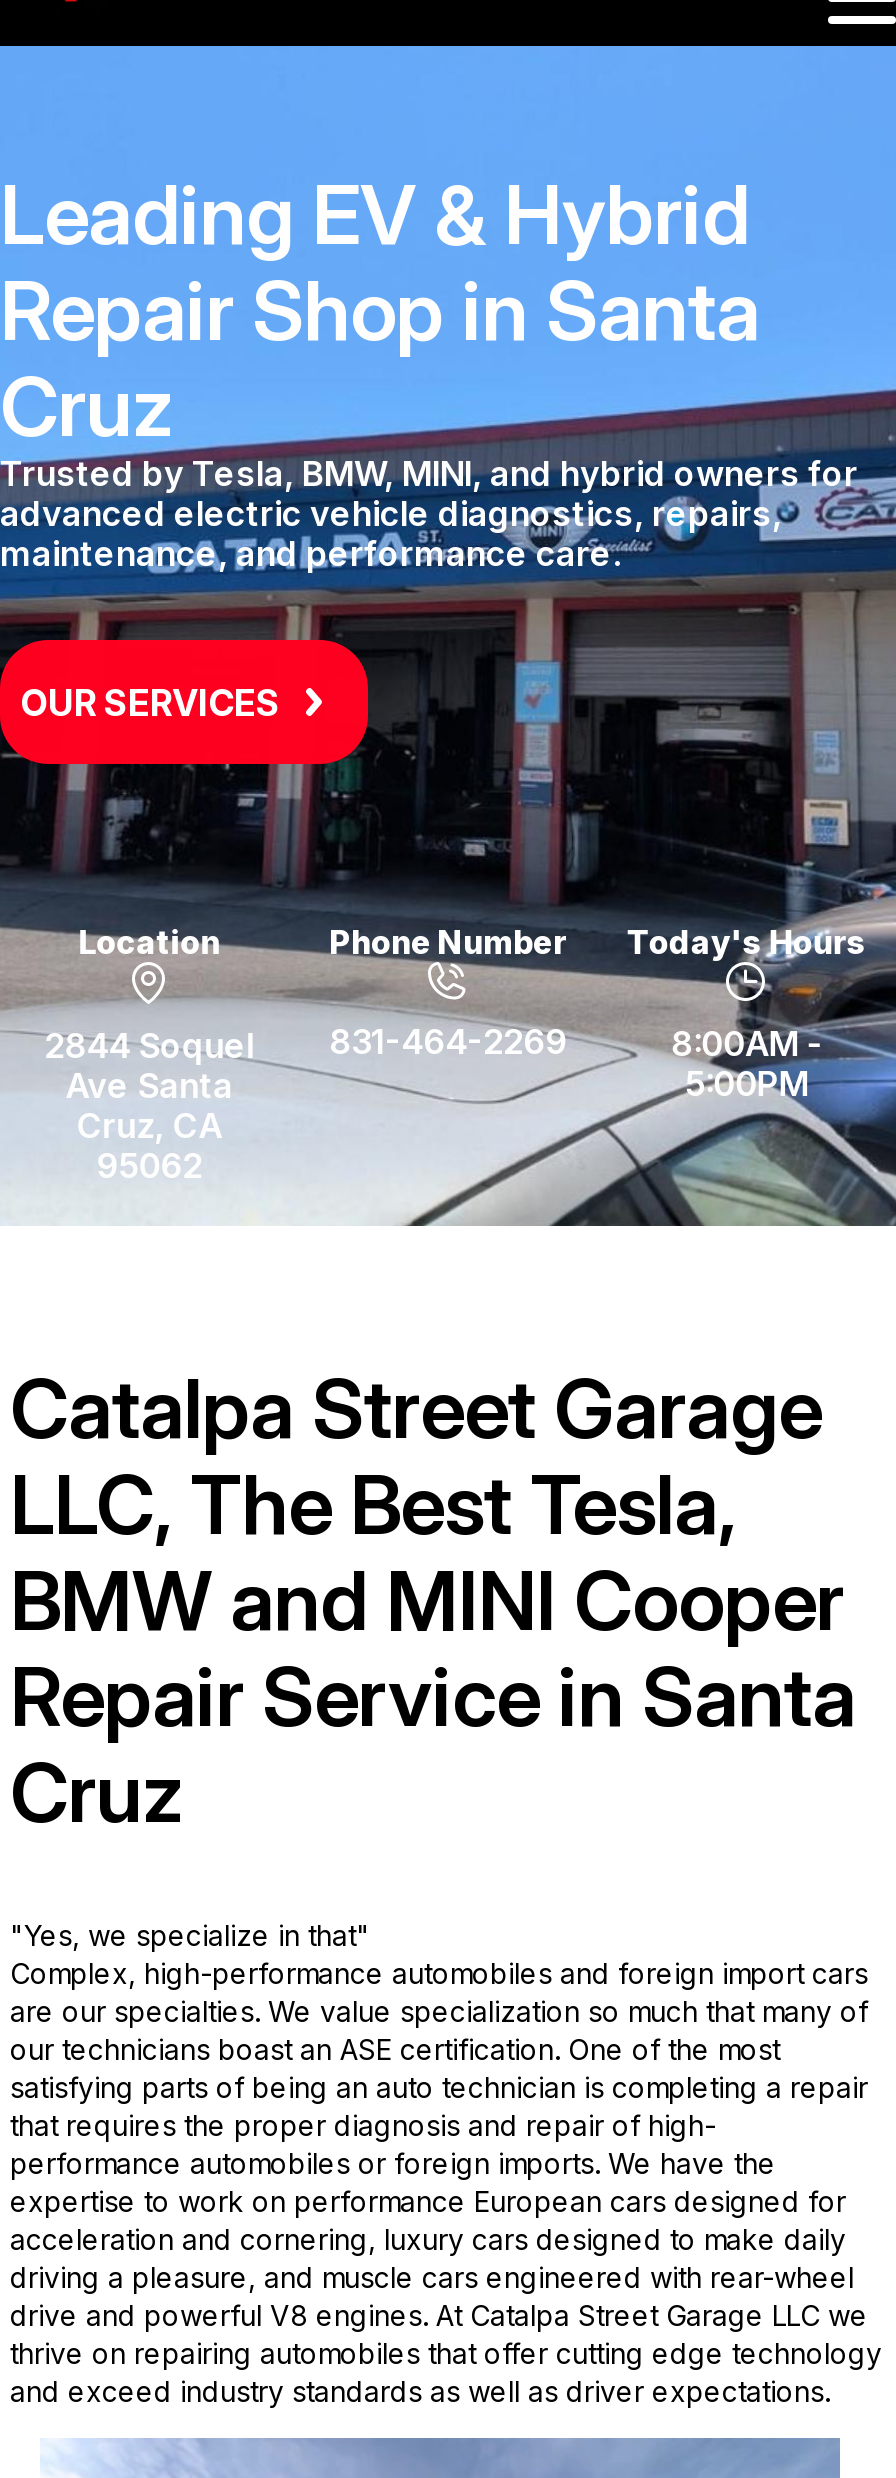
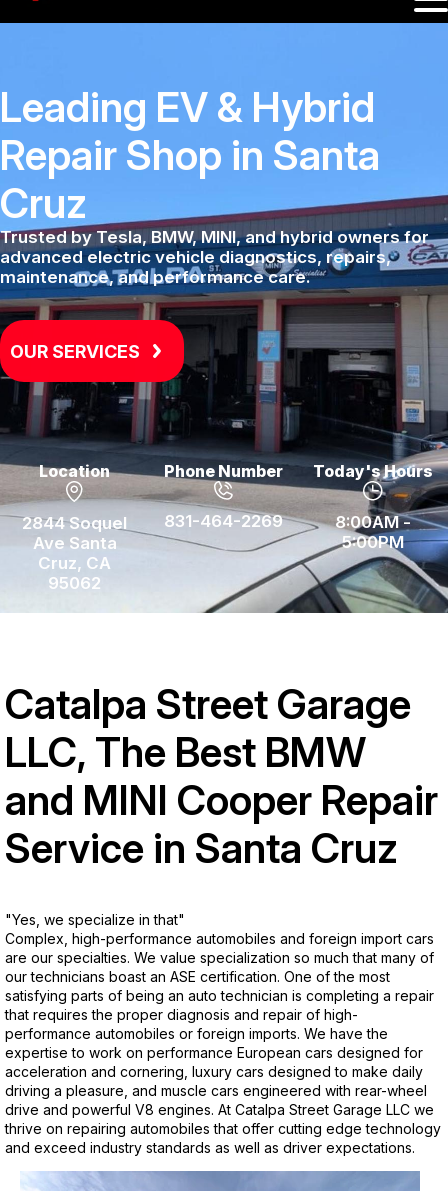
[10,1454,856,1842] LLC, The Best Tesla, | BMW and MINI Cooper | Repair Service in Santa | Cruz -> [5,727,438,873] LLC, The Best BMW | and MINI Cooper Repair | Service in Santa Cruz

